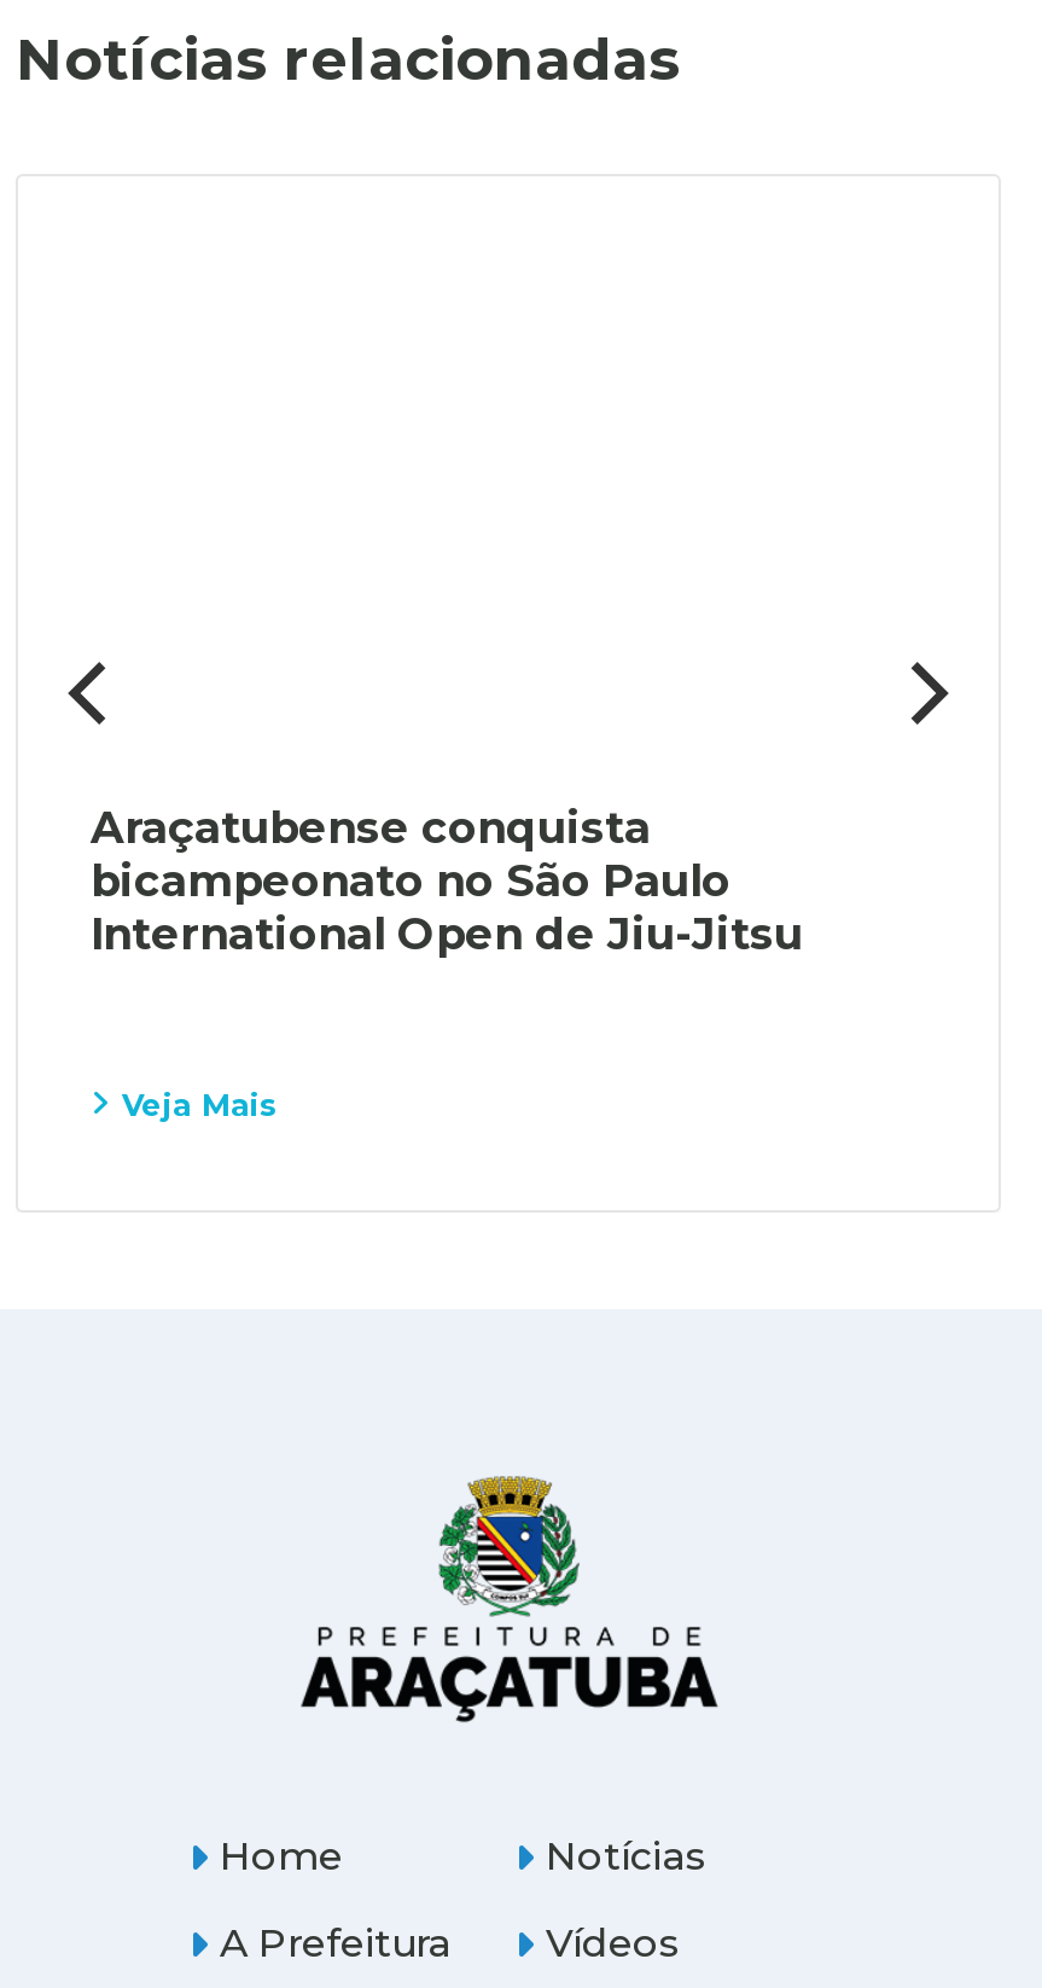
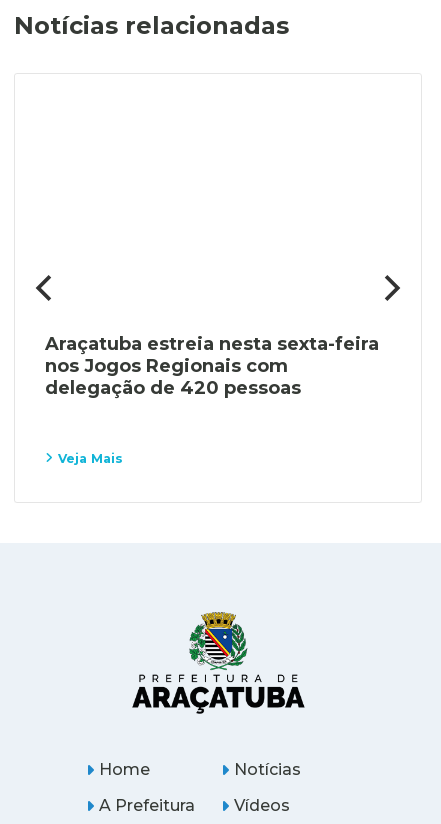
[91,801,803,960] Araçatubense conquista | bicampeonato no São Paulo | International Open de Jiu-Jitsu -> [45,333,379,399] Araçatuba estreia nesta sexta-feira | nos Jogos Regionais com | delegação de 420 pessoas

